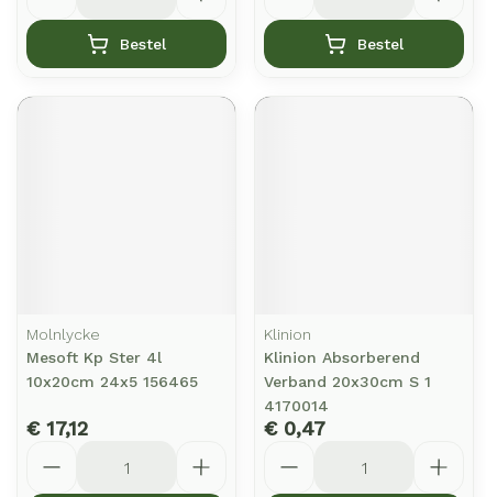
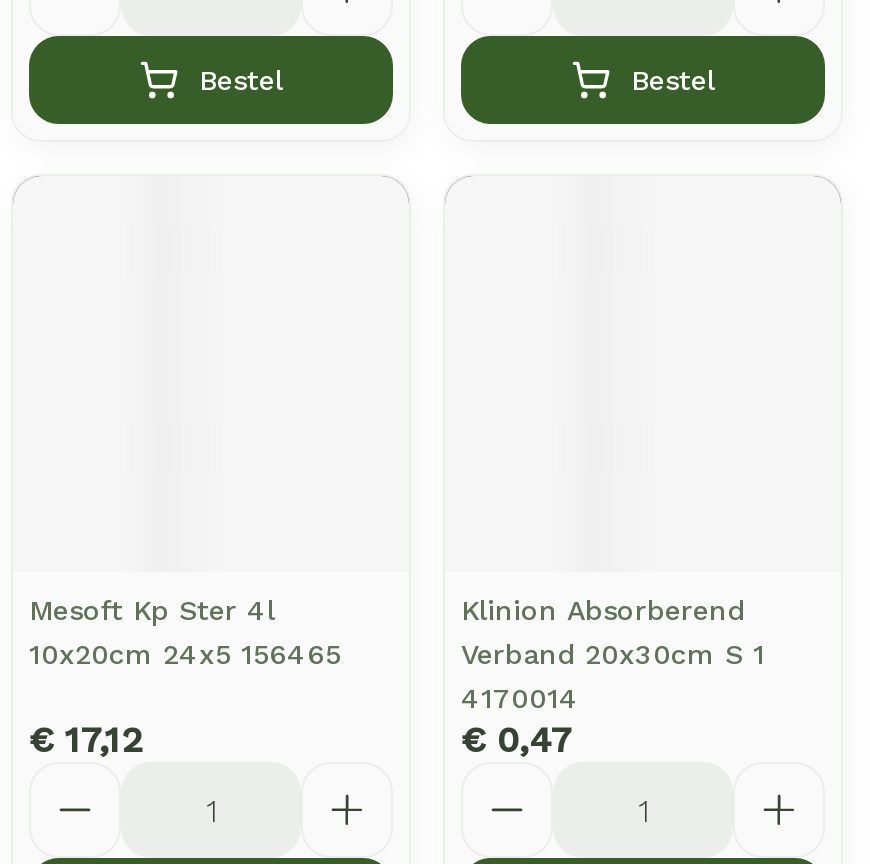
[26,325,100,343] Molnlycke -> none
[264,325,311,343] Klinion -> none

